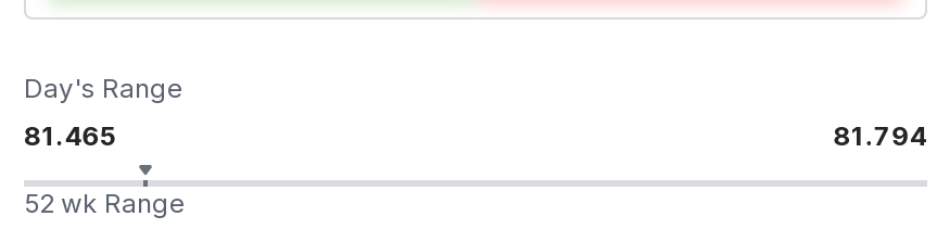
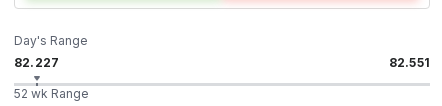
[24,119,116,152] 81.465 -> [14,55,59,70] 82.227
[833,119,927,152] 81.794 -> [389,55,430,70] 82.551

